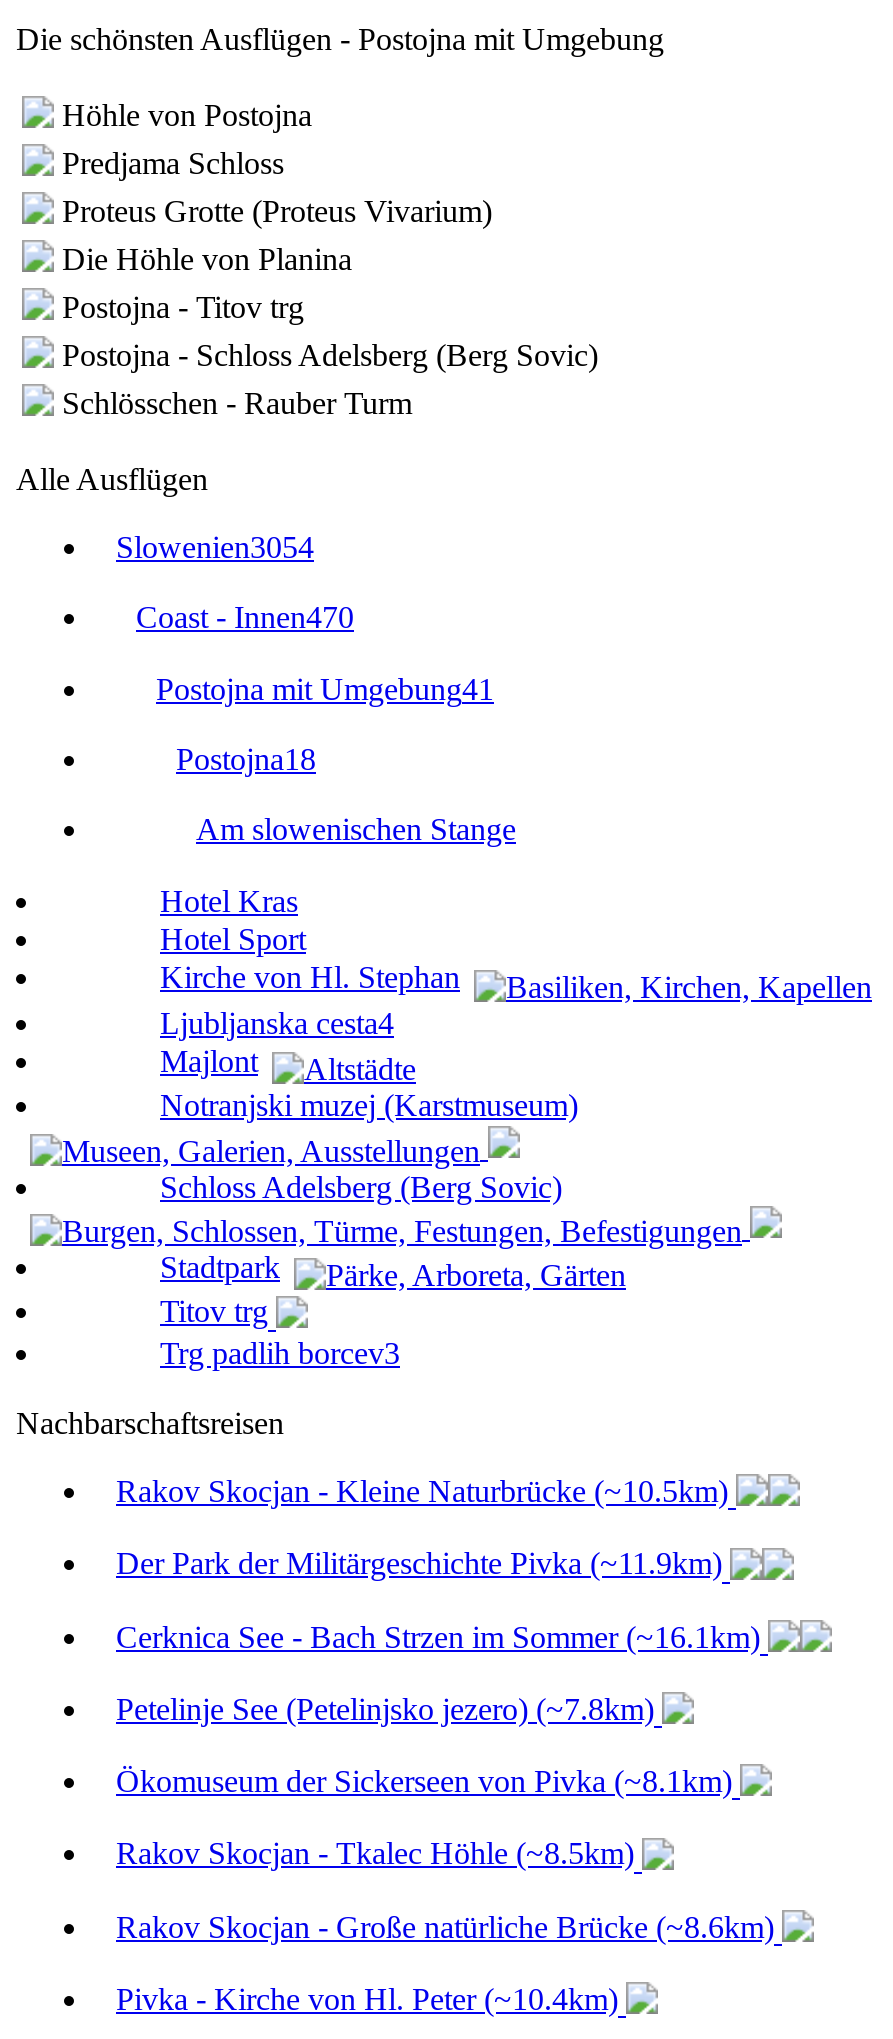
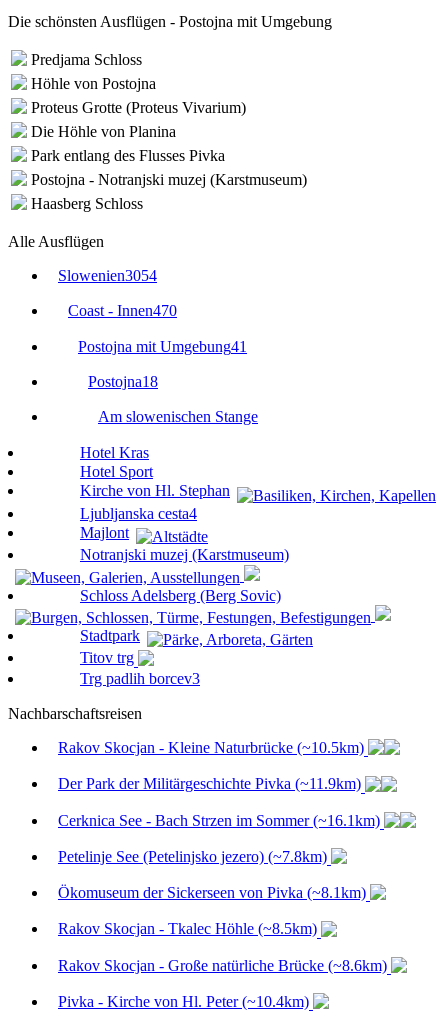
moved [62,98,312,132] -> [31,75,156,92]: Höhle von Postojna
moved [62,146,284,180] -> [31,51,142,68]: Predjama Schloss
[62,290,598,420] Postojna - Titov trg | Postojna - Schloss Adelsberg (Berg Sovic) | Schlösschen - Rauber Turm -> [31,147,307,212] Park entlang des Flusses Pivka | Postojna - Notranjski muzej (Karstmuseum) | Haasberg Schloss

